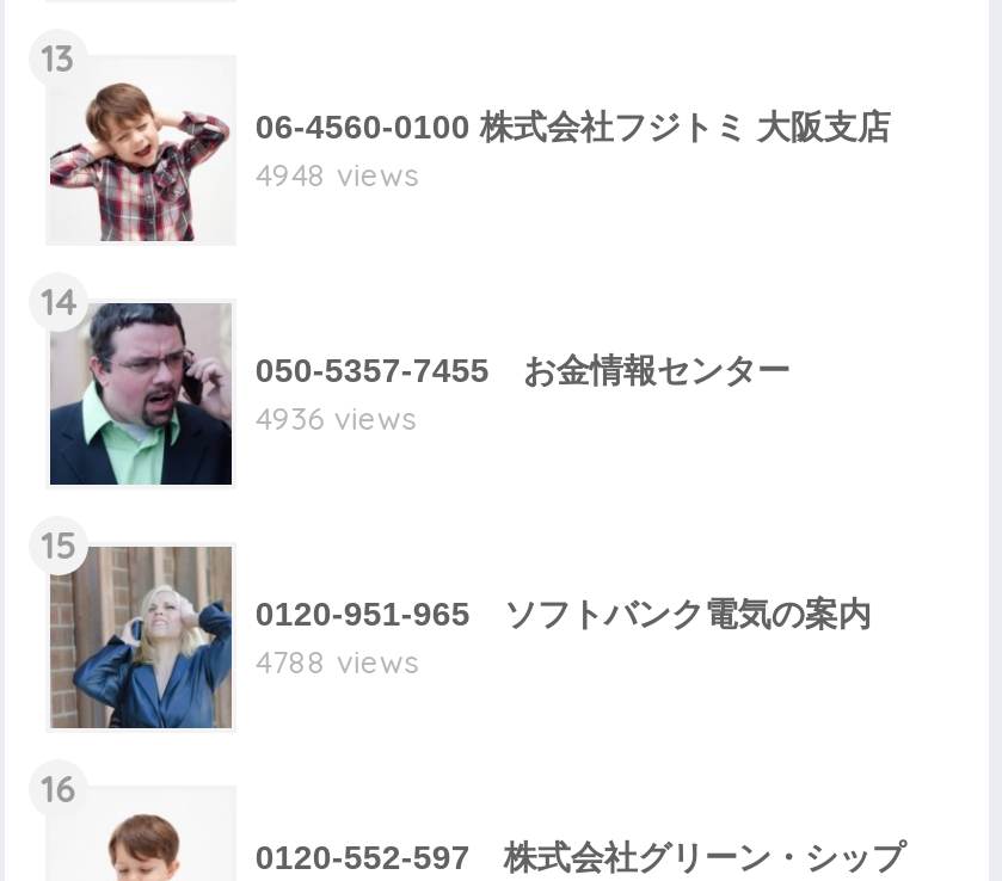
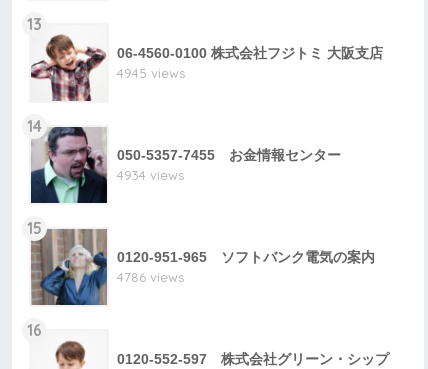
[255,156,418,194] 4948 views -> [117,65,185,81] 4945 views
[255,399,415,437] 4936 views -> [117,167,184,183] 4934 views
[255,643,418,681] 4788 views -> [117,269,184,285] 4786 views

